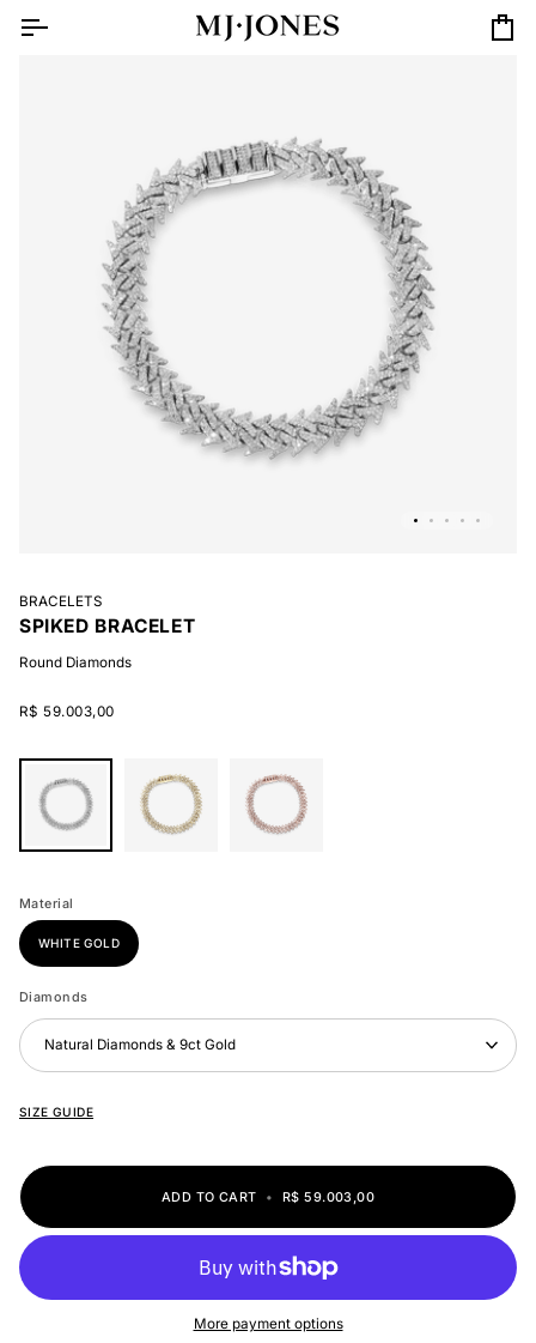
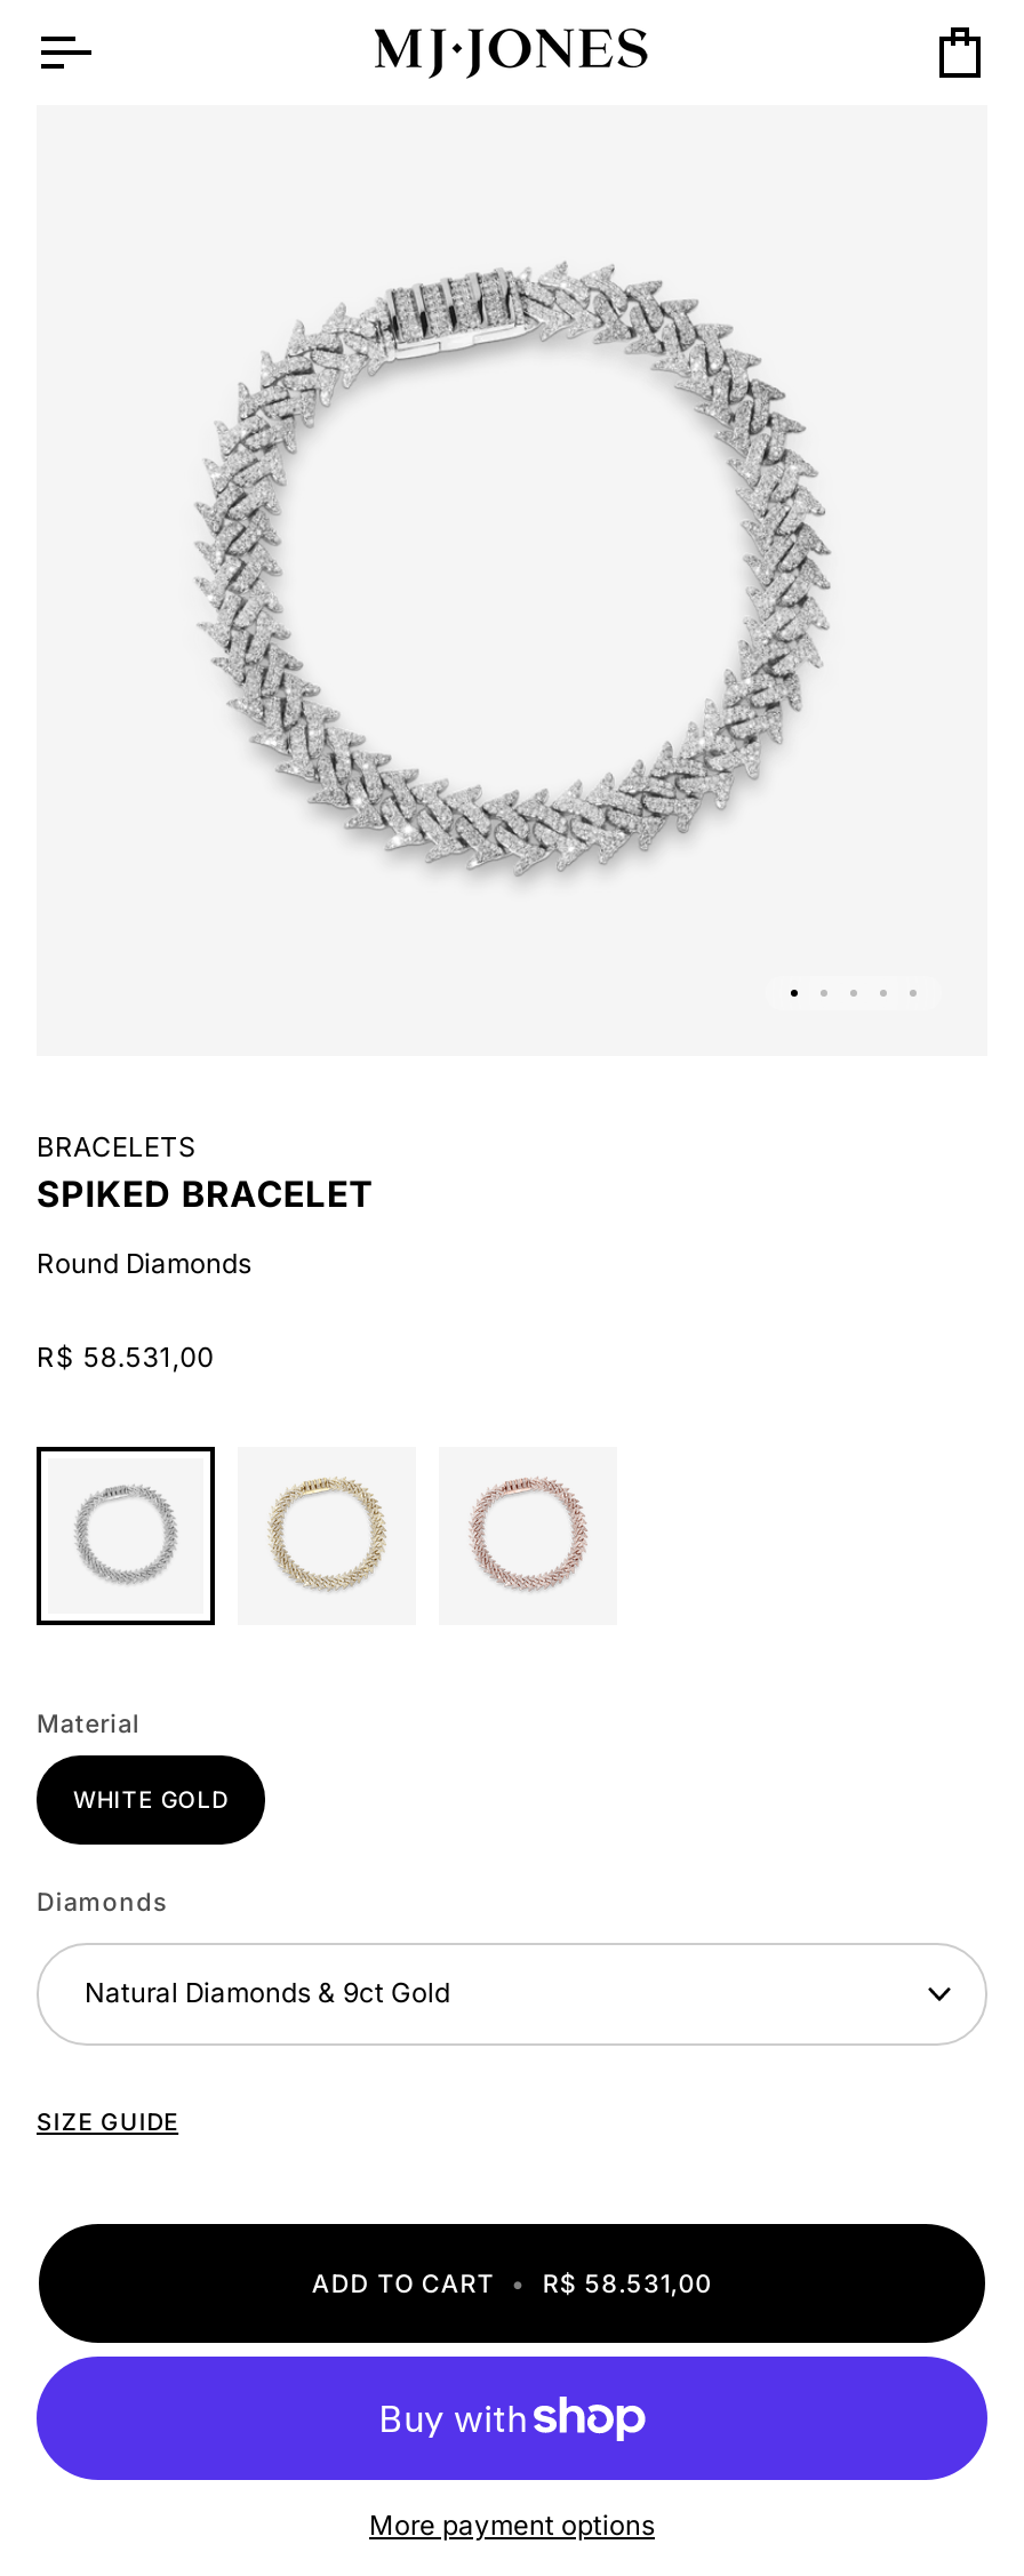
[19,703,114,720] R$ 59.003,00 -> [37,1342,214,1374] R$ 58.531,00
[161,1190,375,1205] ADD TO CART • R$ 59.003,00 -> [312,2270,712,2299] ADD TO CART • R$ 58.531,00

